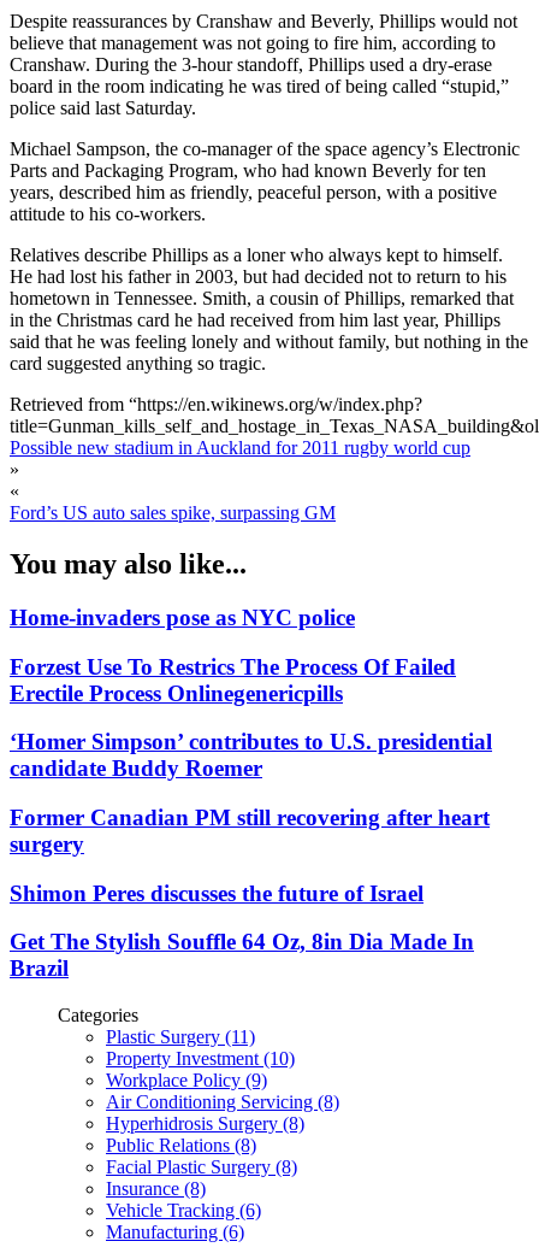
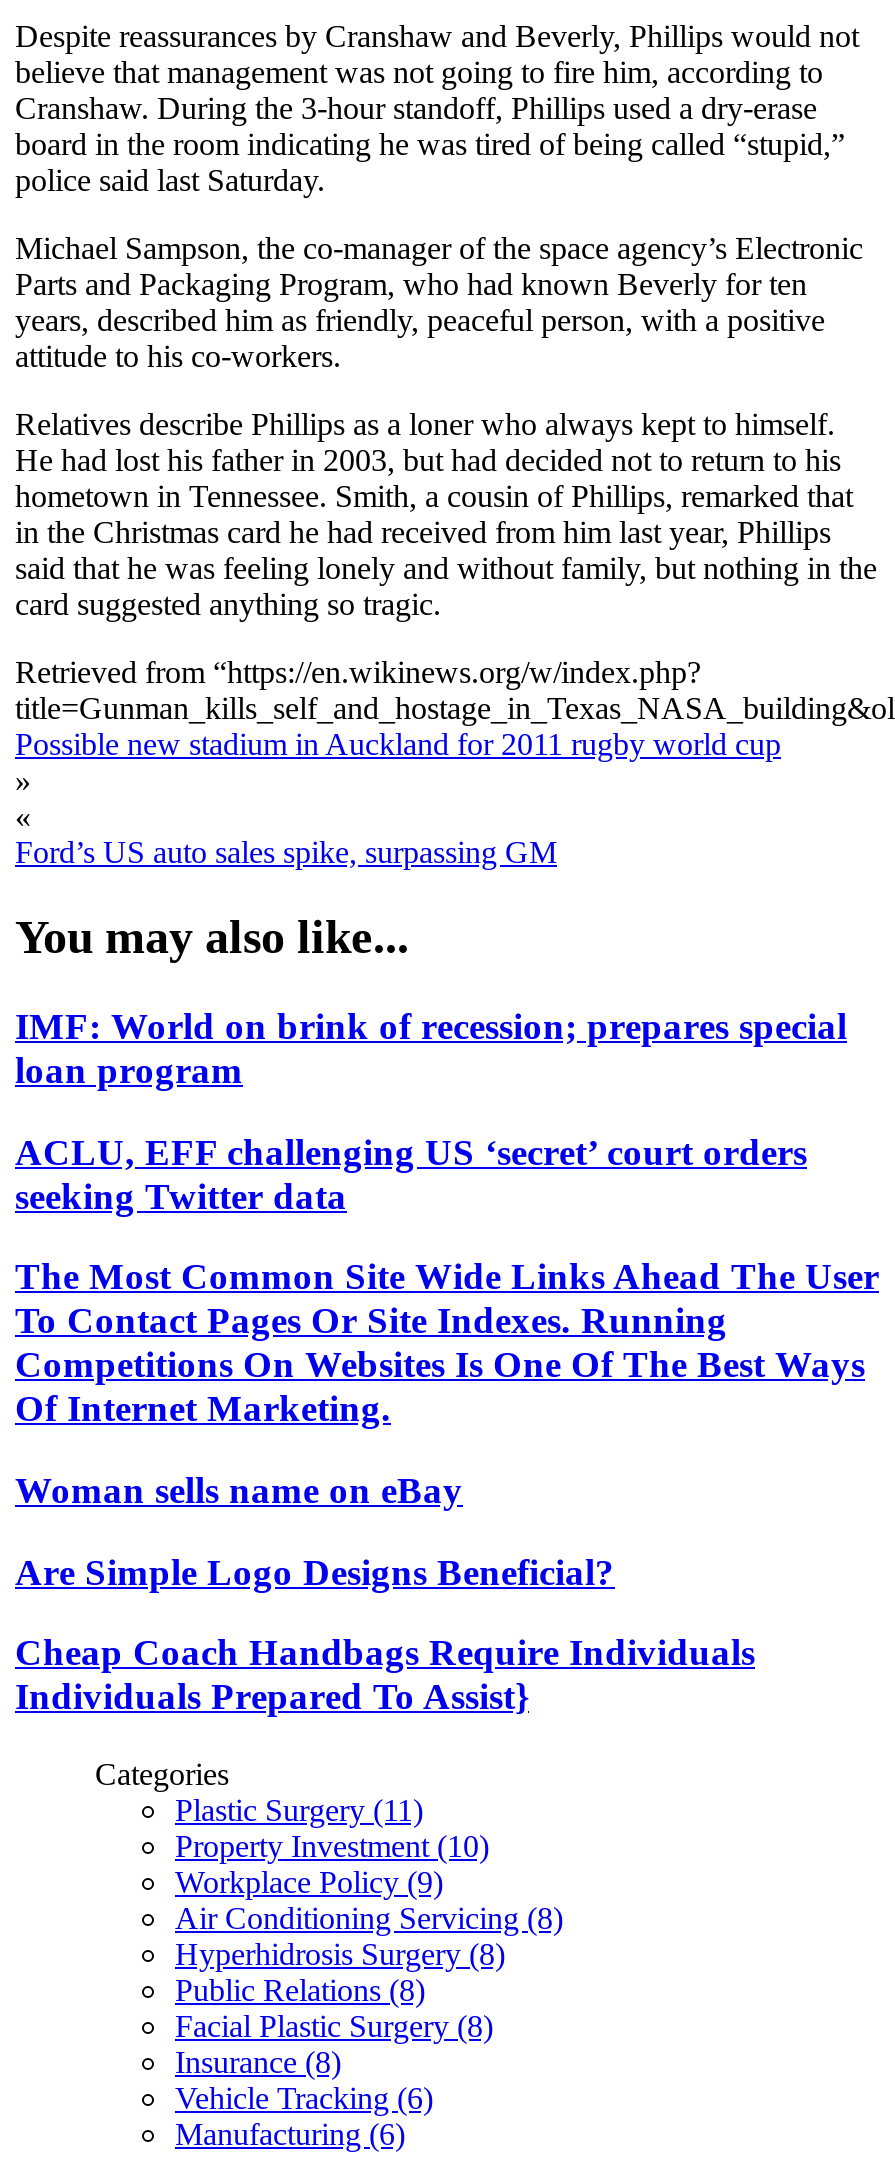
[10,605,355,630] Home-invaders pose as NYC police -> [15,1005,847,1091] IMF: World on brink of recession; prepares special | loan program
[10,654,456,705] Forzest Use To Restrics The Process Of Failed | Erectile Process Onlinegenericpills -> [15,1130,807,1216] ACLU, EFF challenging US ‘secret’ court orders | seeking Twitter data
[10,729,492,781] ‘Homer Simpson’ contributes to U.S. presidential | candidate Buddy Roemer -> [15,1255,879,1429] The Most Common Site Wide Links Ahead The User | To Contact Pages Or Site Indexes. Running | Competitions On Websites Is One Of The Best Ways | Of Internet Marketing.
[10,805,490,857] Former Canadian PM still recovering after heart | surgery -> [15,1469,463,1511] Woman sells name on eBay
[10,880,423,906] Shimon Peres discusses the future of Israel -> [15,1550,615,1592] Are Simple Logo Designs Beneficial?
[10,929,474,981] Get The Stylish Souffle 64 Oz, 8in Dia Made In | Brazil -> [15,1632,755,1718] Cheap Coach Handbags Require Individuals | Individuals Prepared To Assist}

